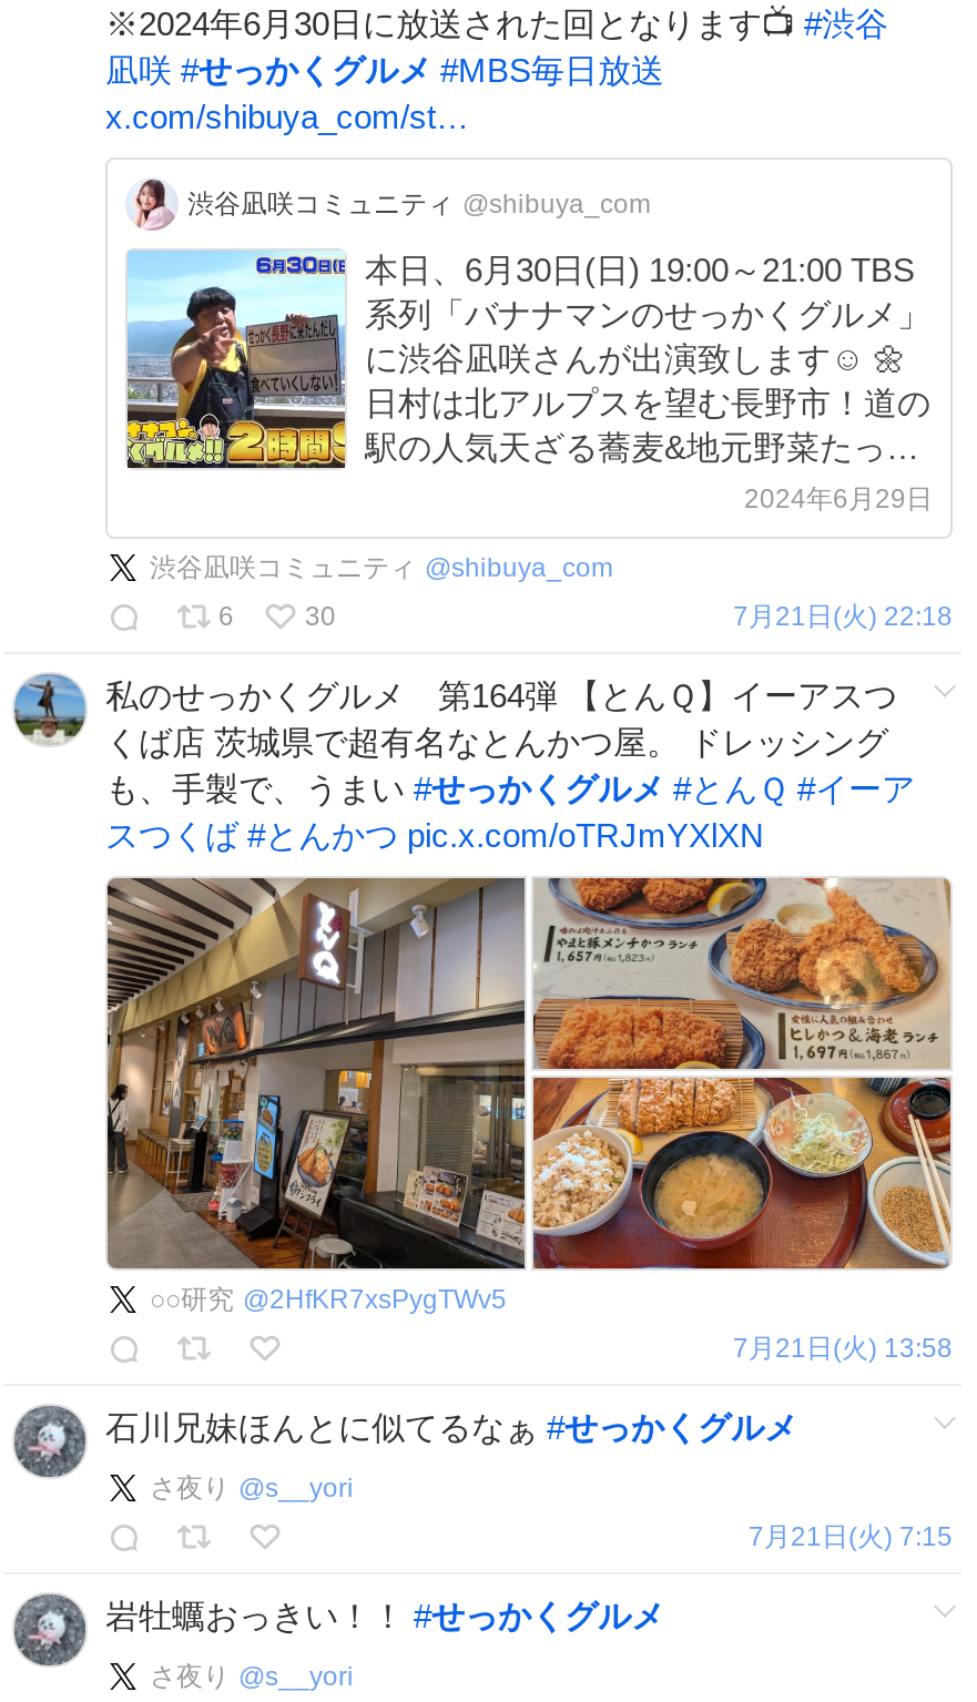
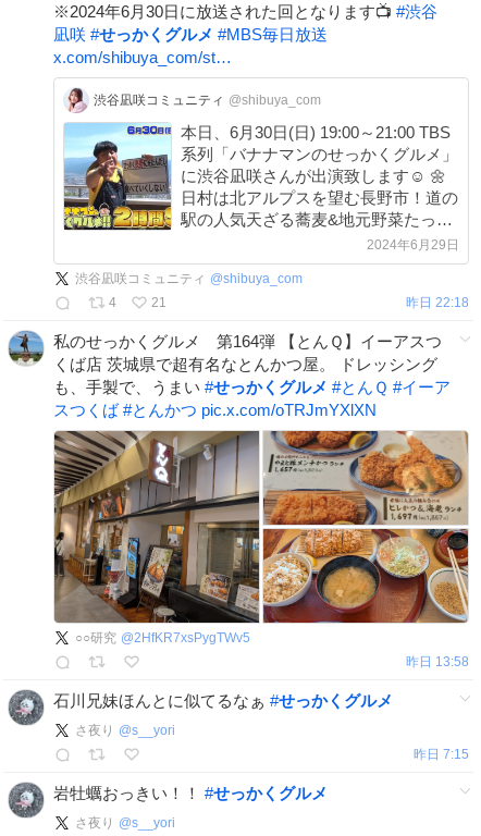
[218,600,953,631] 6 | 30 | 7月21日(火) 22:18 -> [109,294,469,310] 4 | 21 | 昨日 22:18
[733,1332,953,1363] 7月21日(火) 13:58 -> [406,654,469,669] 昨日 13:58
[749,1520,953,1551] 7月21日(火) 7:15 -> [414,746,469,761] 昨日 7:15

